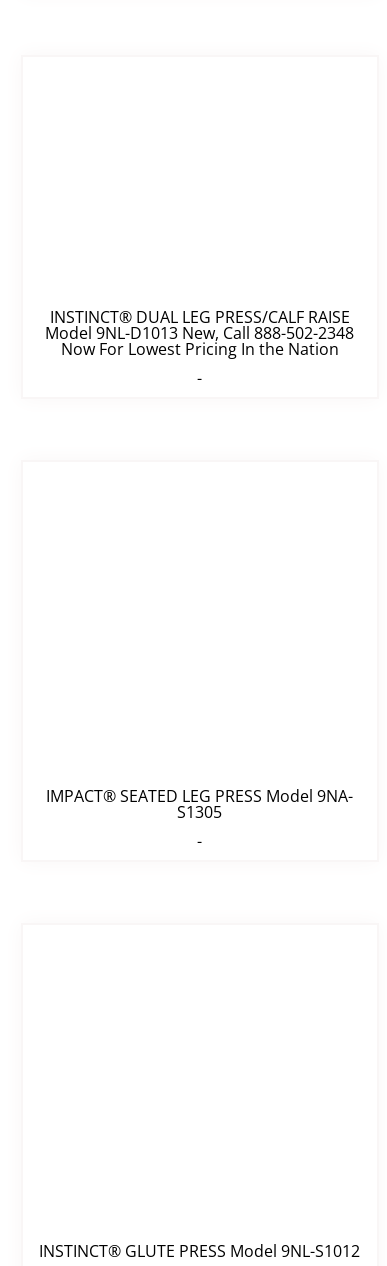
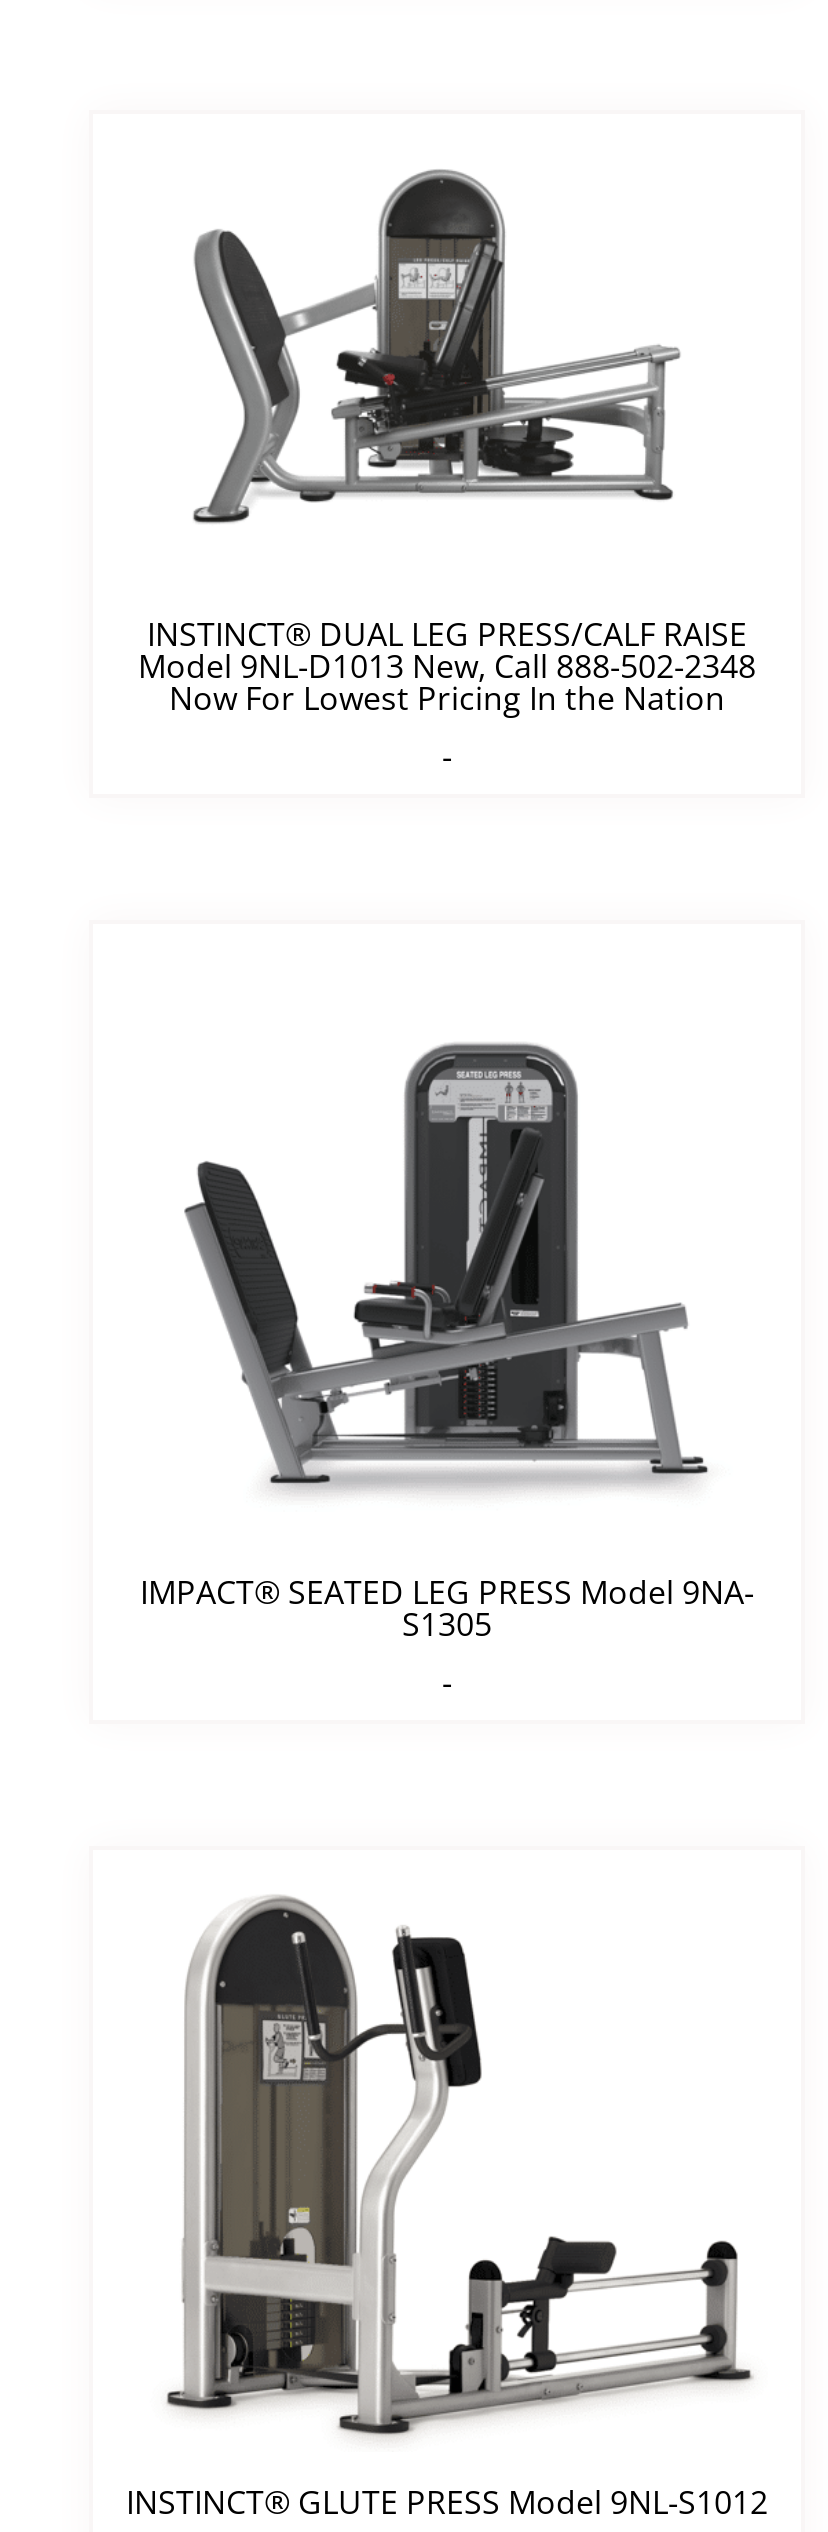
none -> [191,168,681,526] [image]
none -> [183,1042,709,1494] [image]
none -> [165,1894,753,2440] [image]

